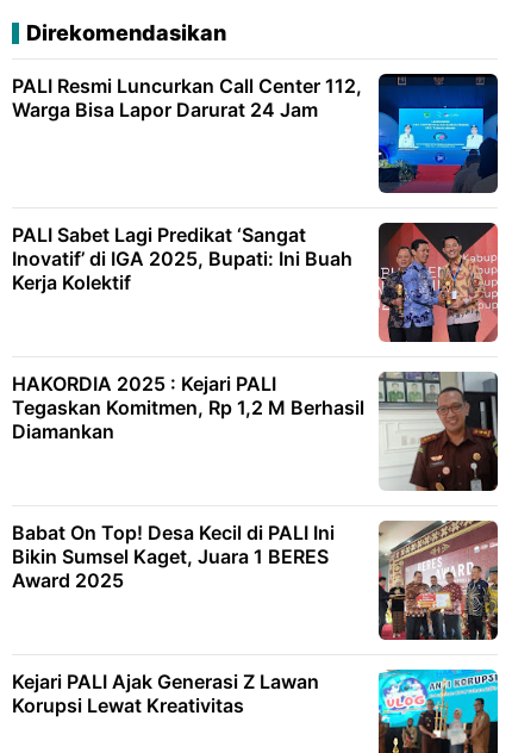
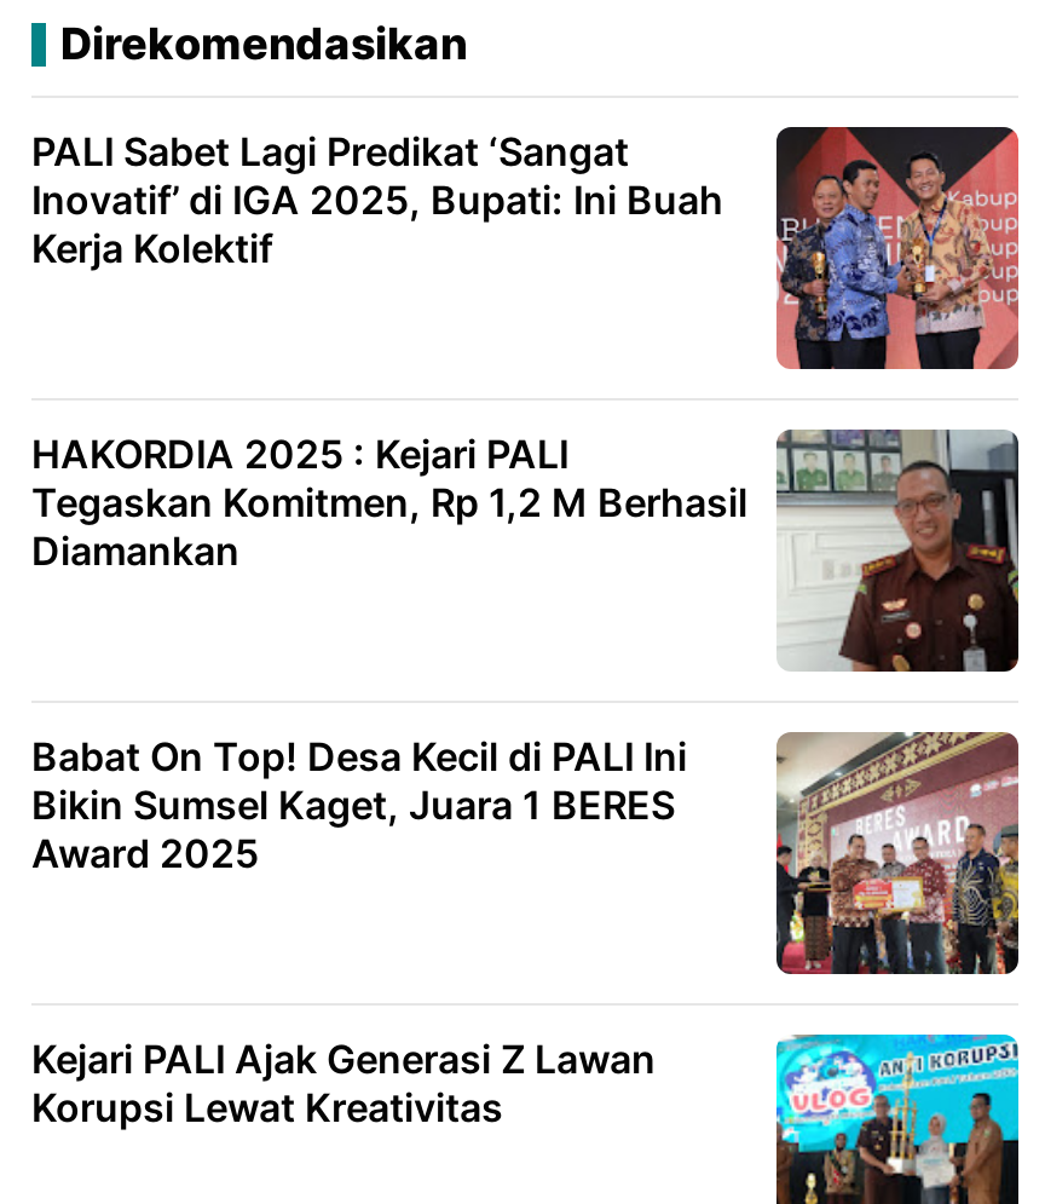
[12,73,499,194] [image] | PALI Resmi Luncurkan Call Center 112, | Warga Bisa Lapor Darurat 24 Jam -> none

